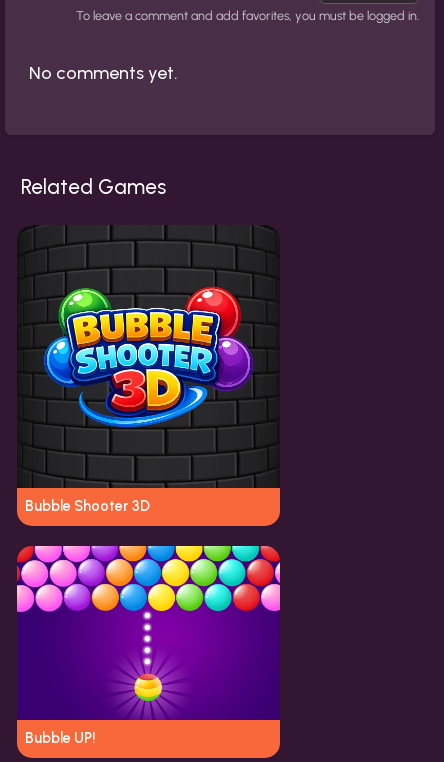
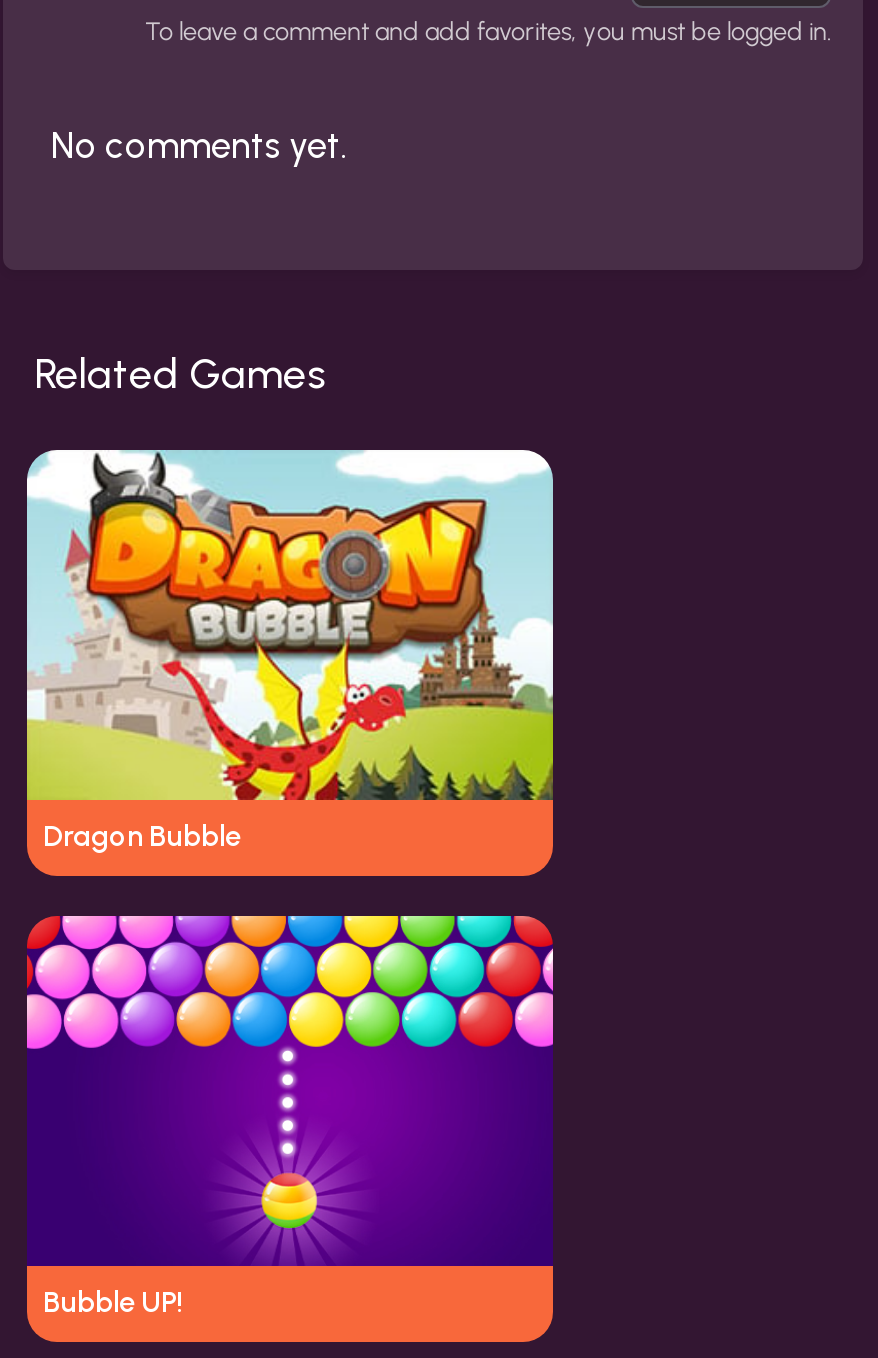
[17,226,280,515] [image] | Bubble Shooter 3D -> [25,448,555,854] [image] | Dragon Bubble

